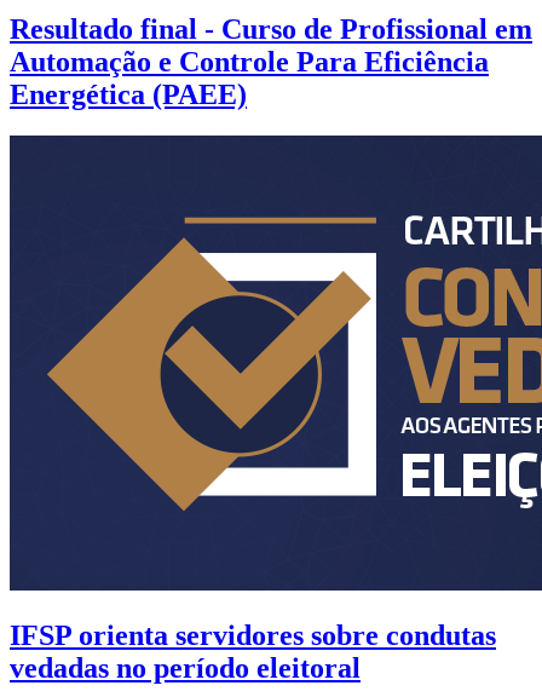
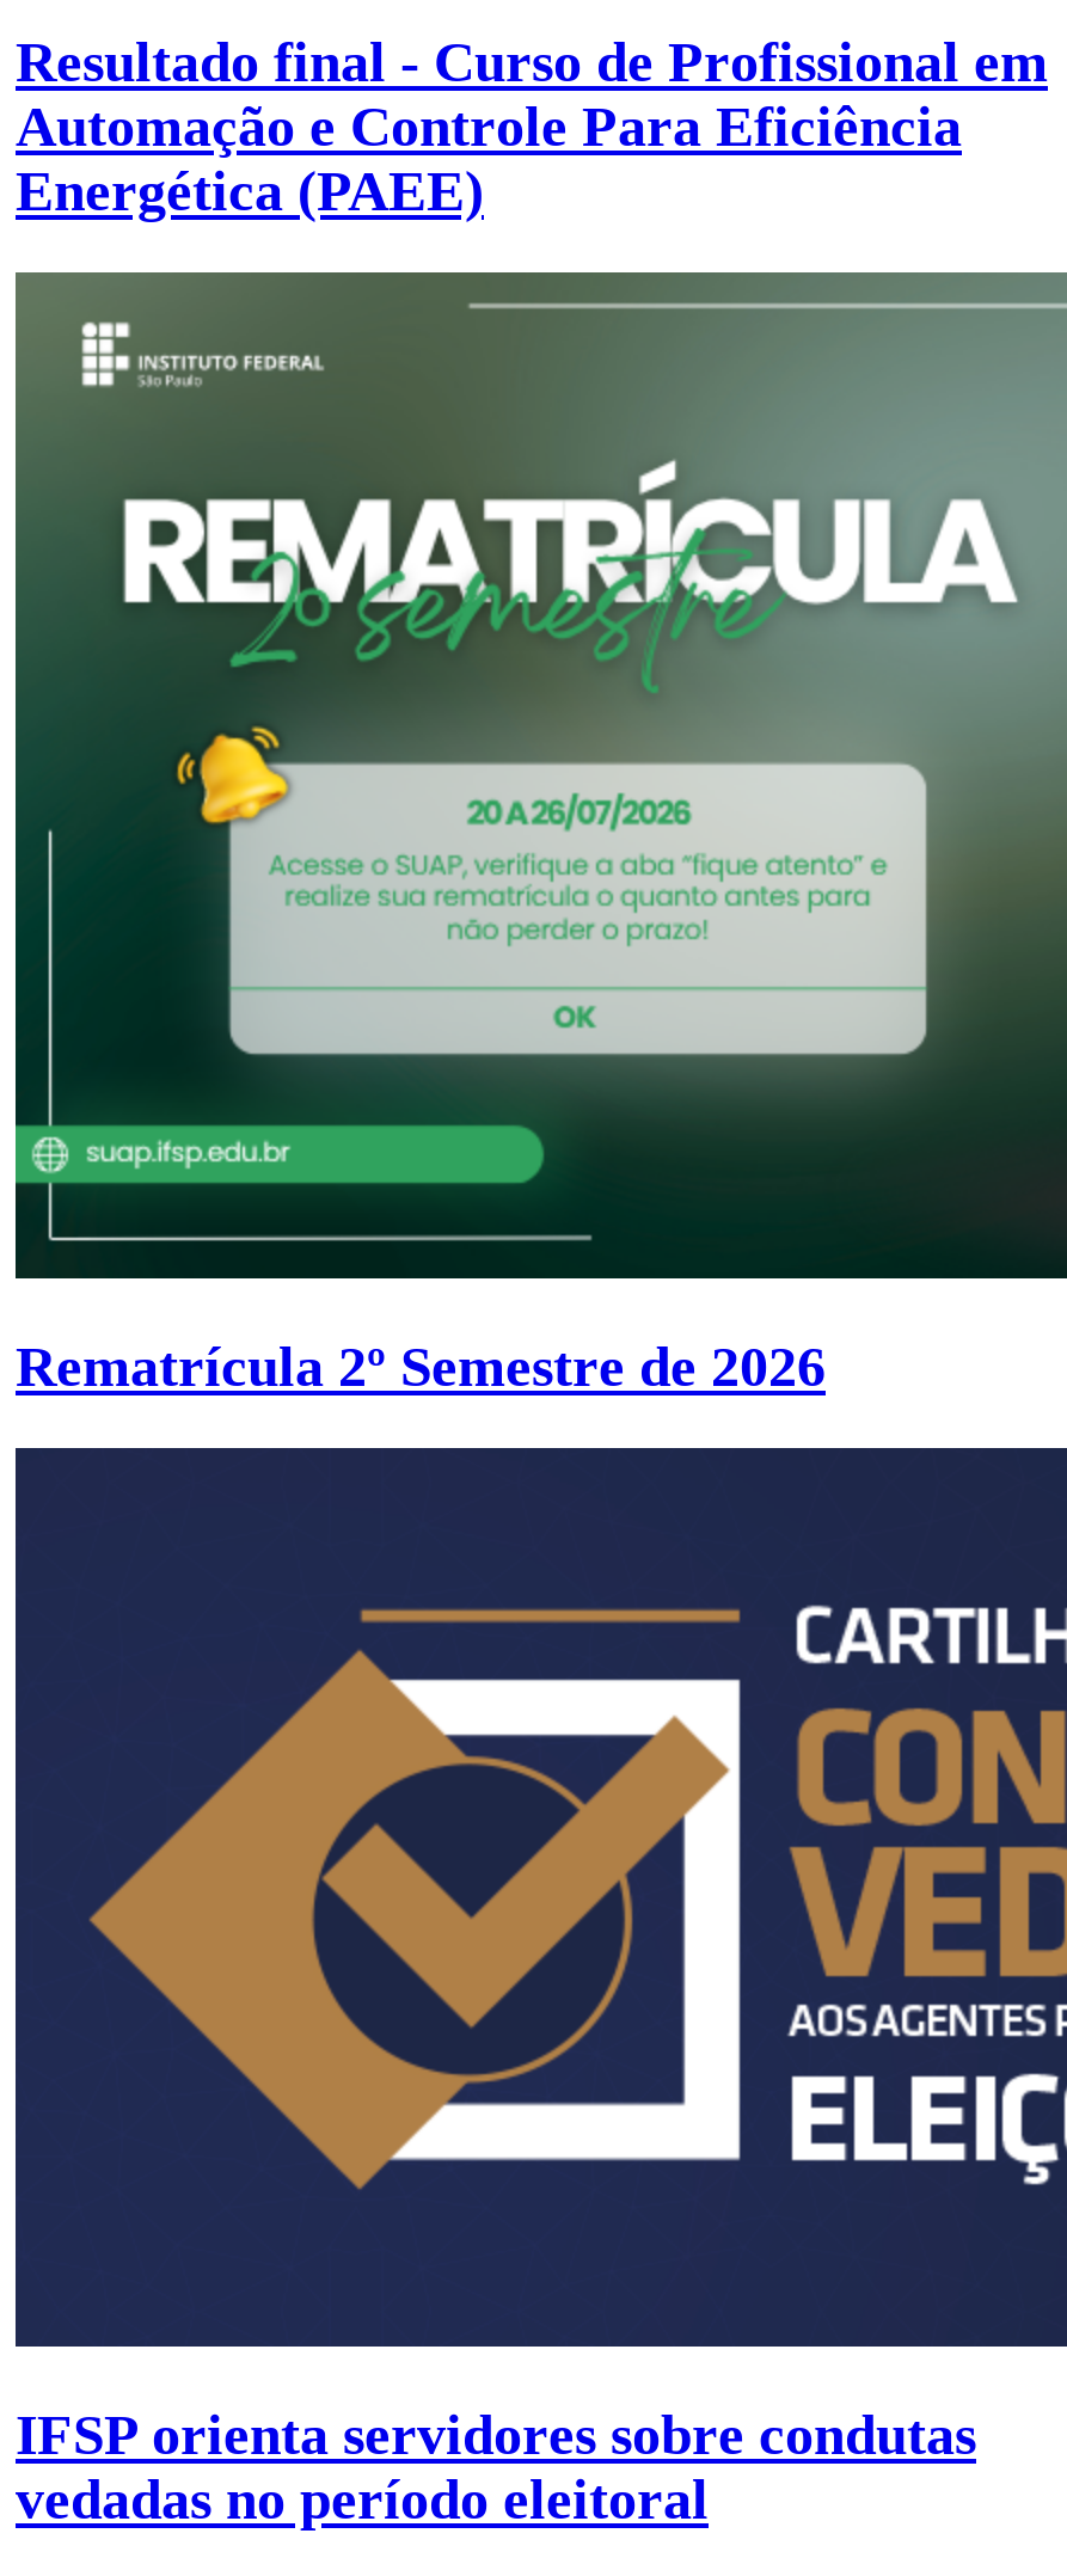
none -> [13,272,1060,1398] [image] | Rematrícula 2º Semestre de 2026

